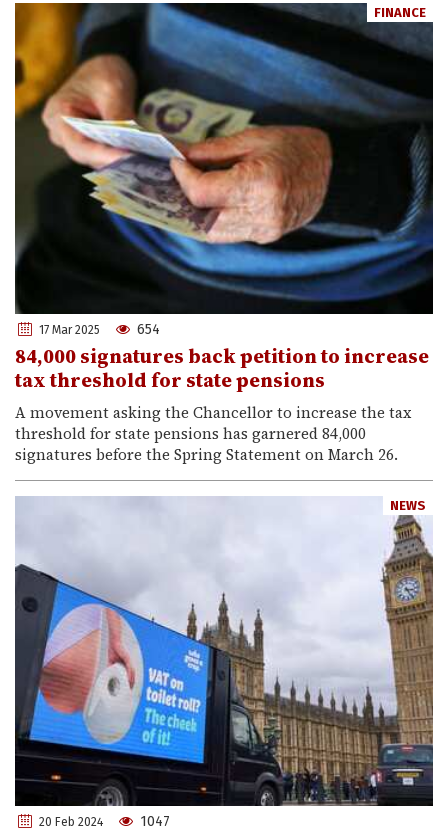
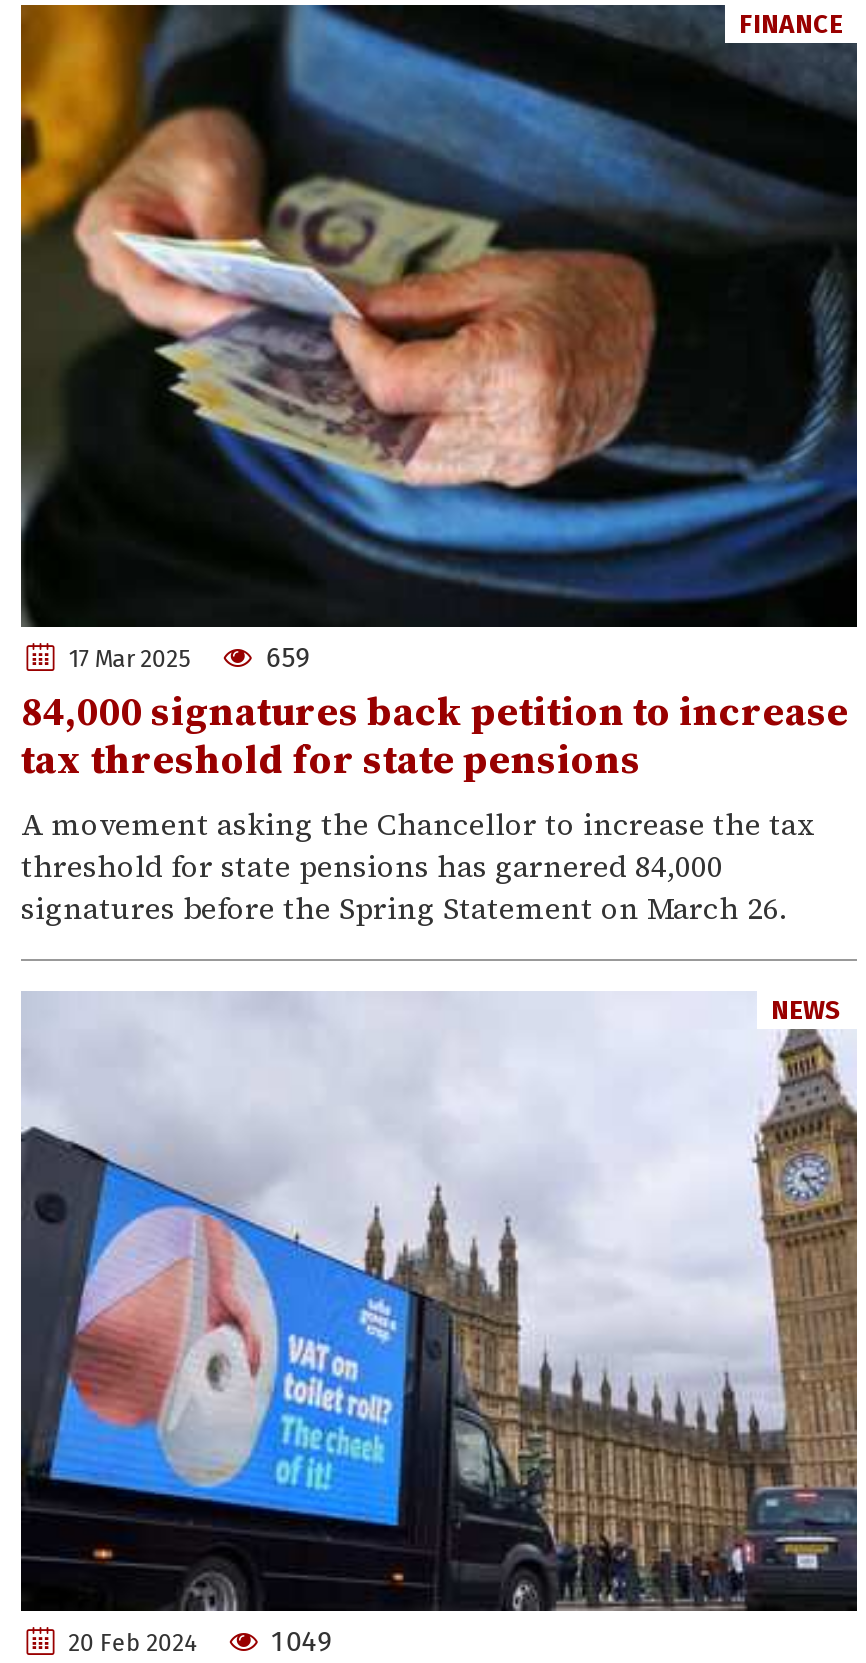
[133,320,160,337] 654 -> [257,640,311,674] 659
[136,813,170,830] 1047 -> [263,1625,333,1659] 1049

